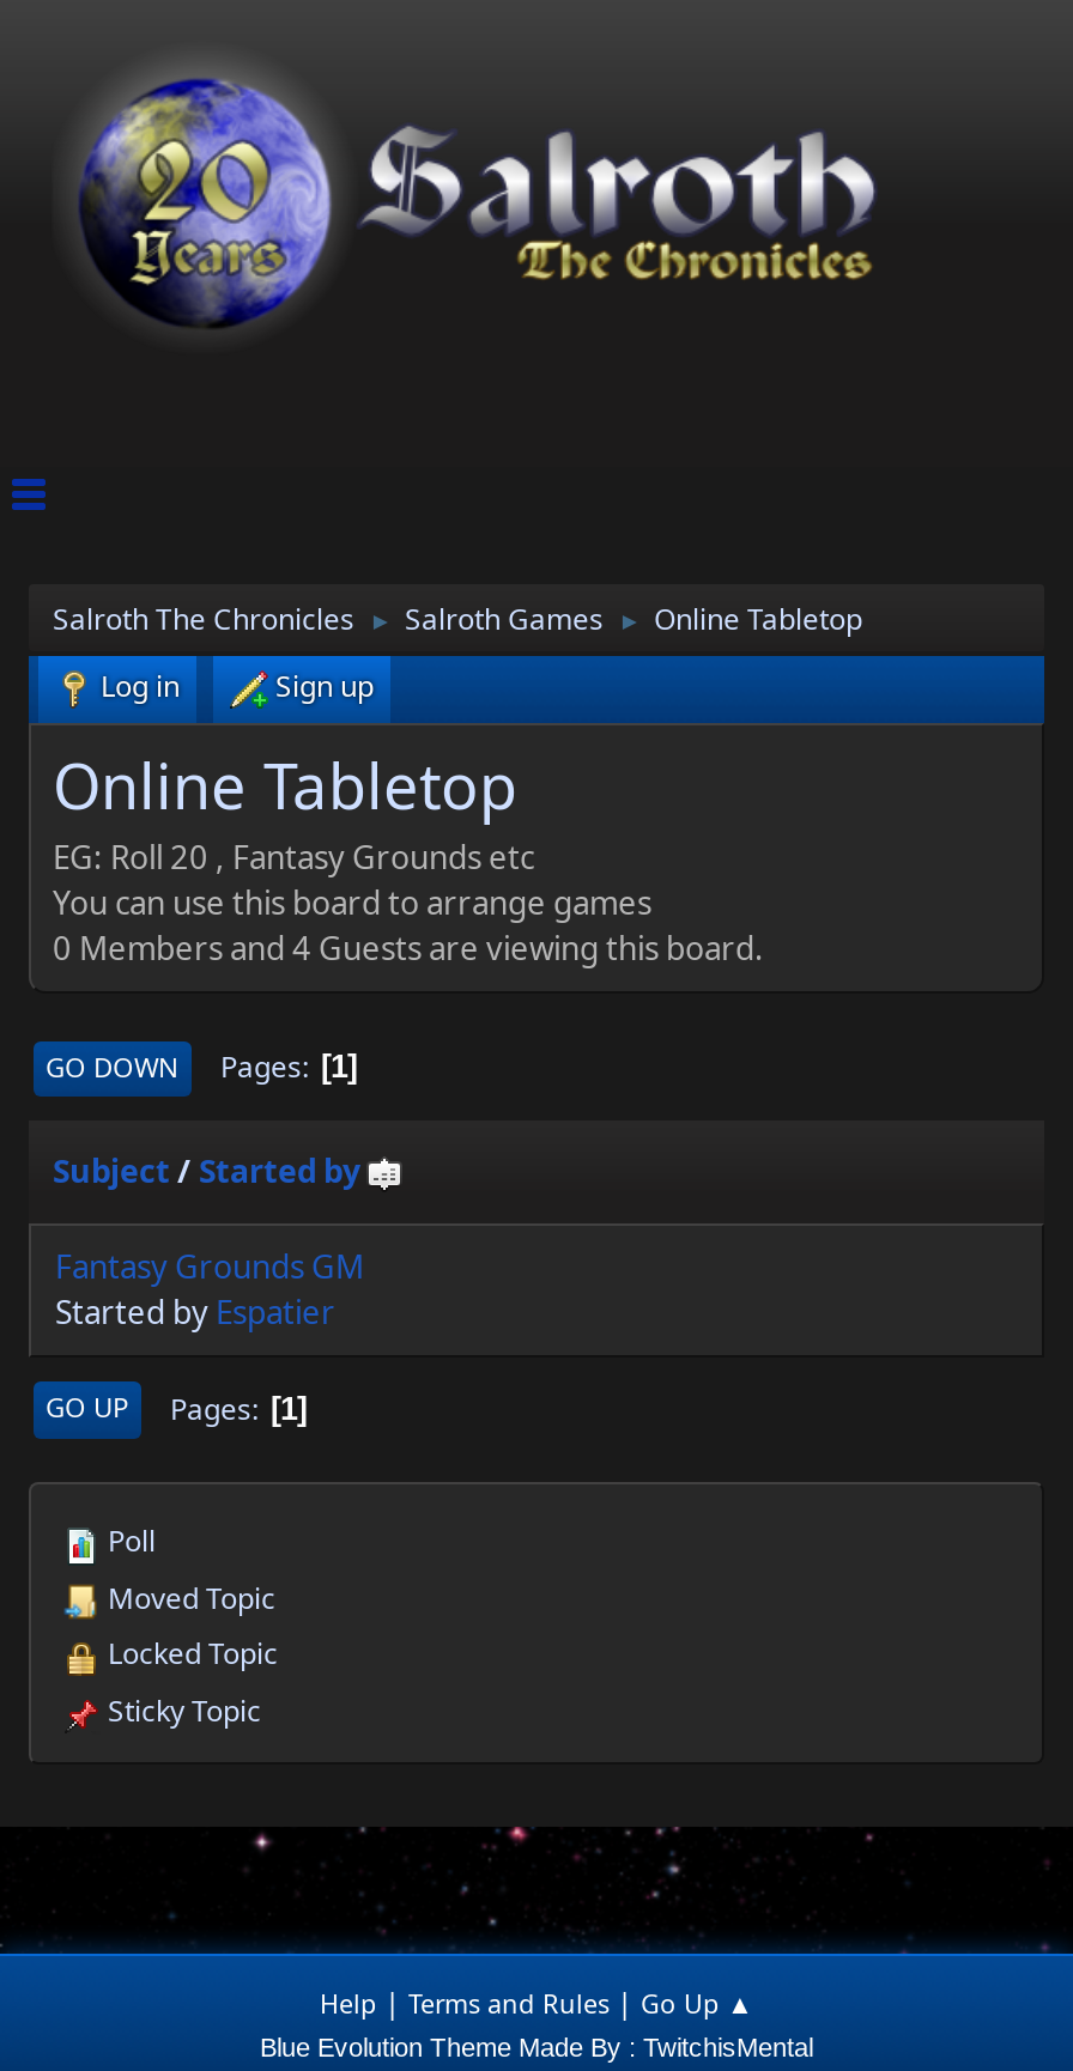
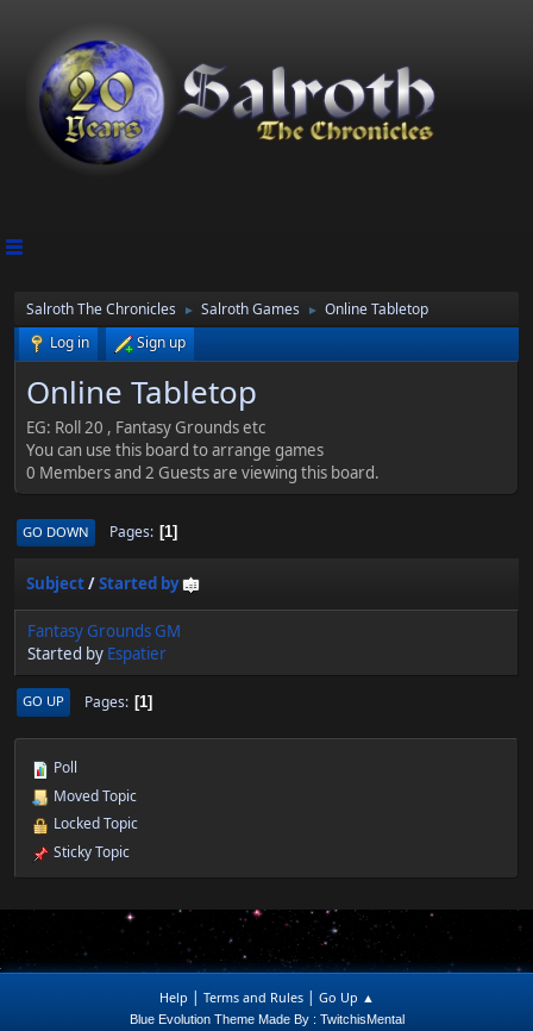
[53,926,764,969] 0 Members and 4 Guests are viewing this board. -> [26,462,380,483] 0 Members and 2 Guests are viewing this board.

